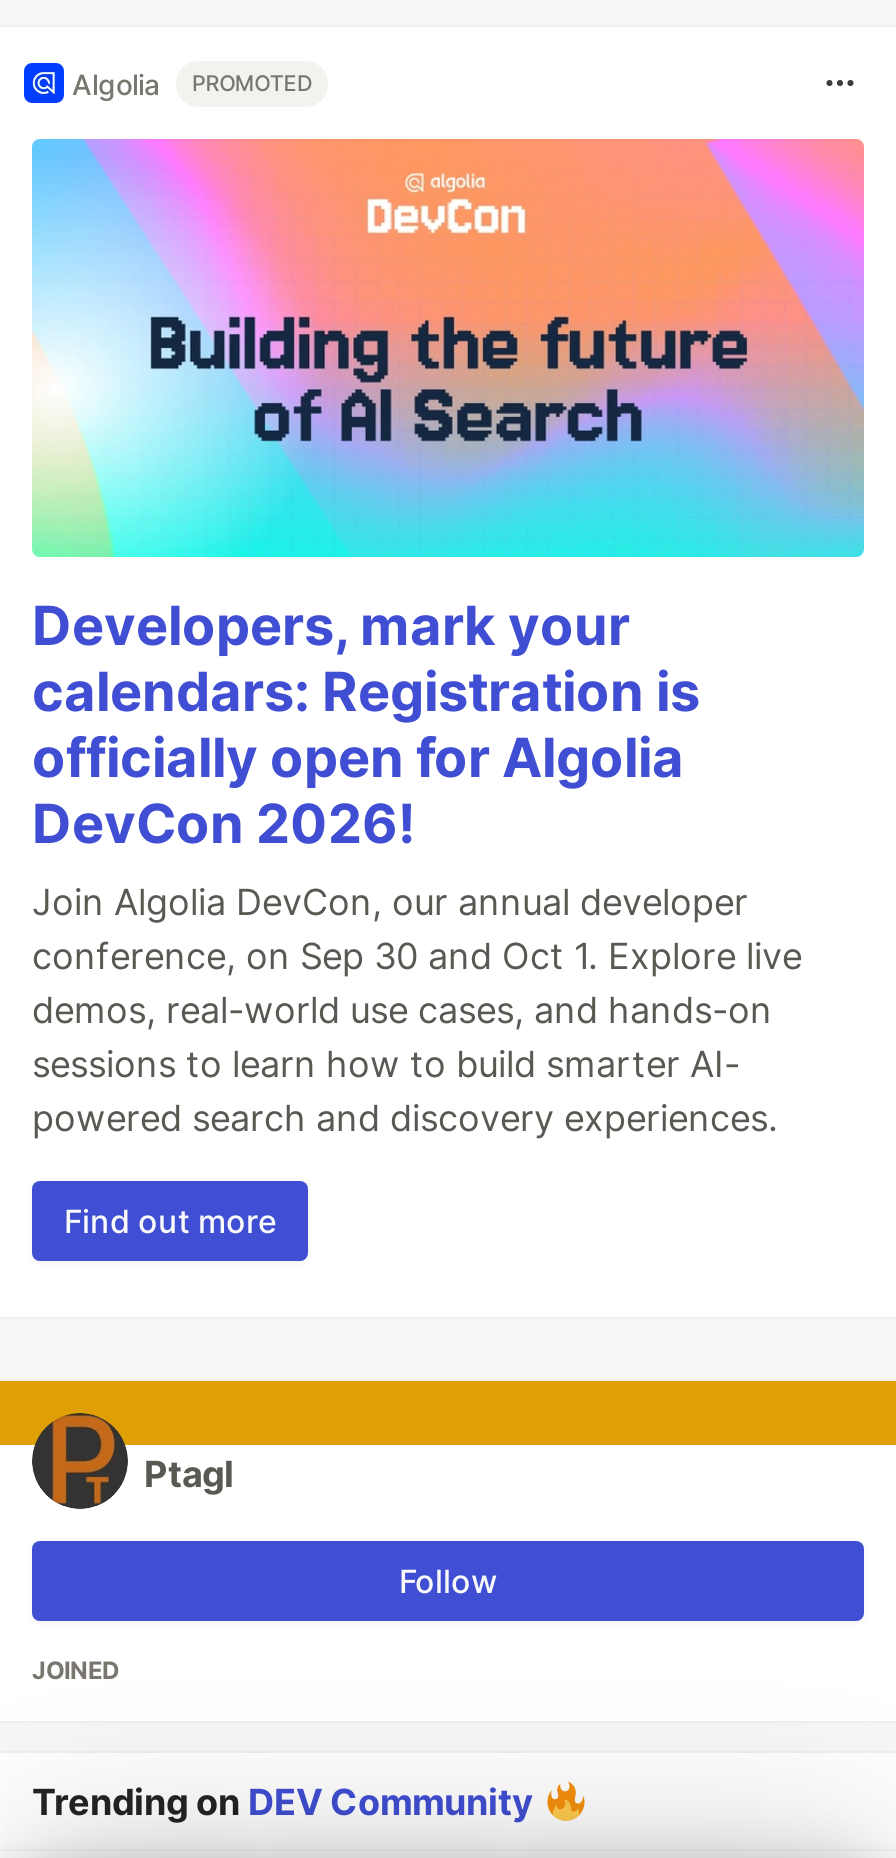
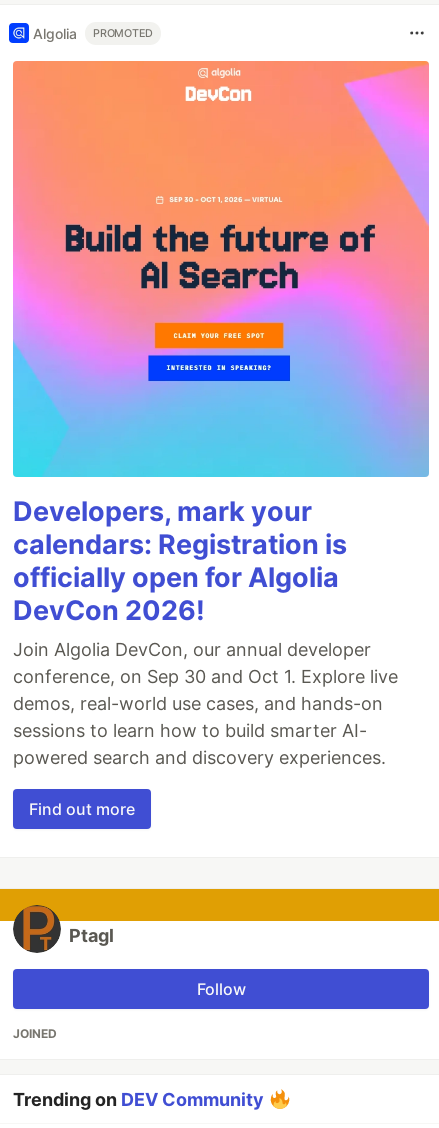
[30,137,864,557] [image] -> [12,60,430,477] [image]

